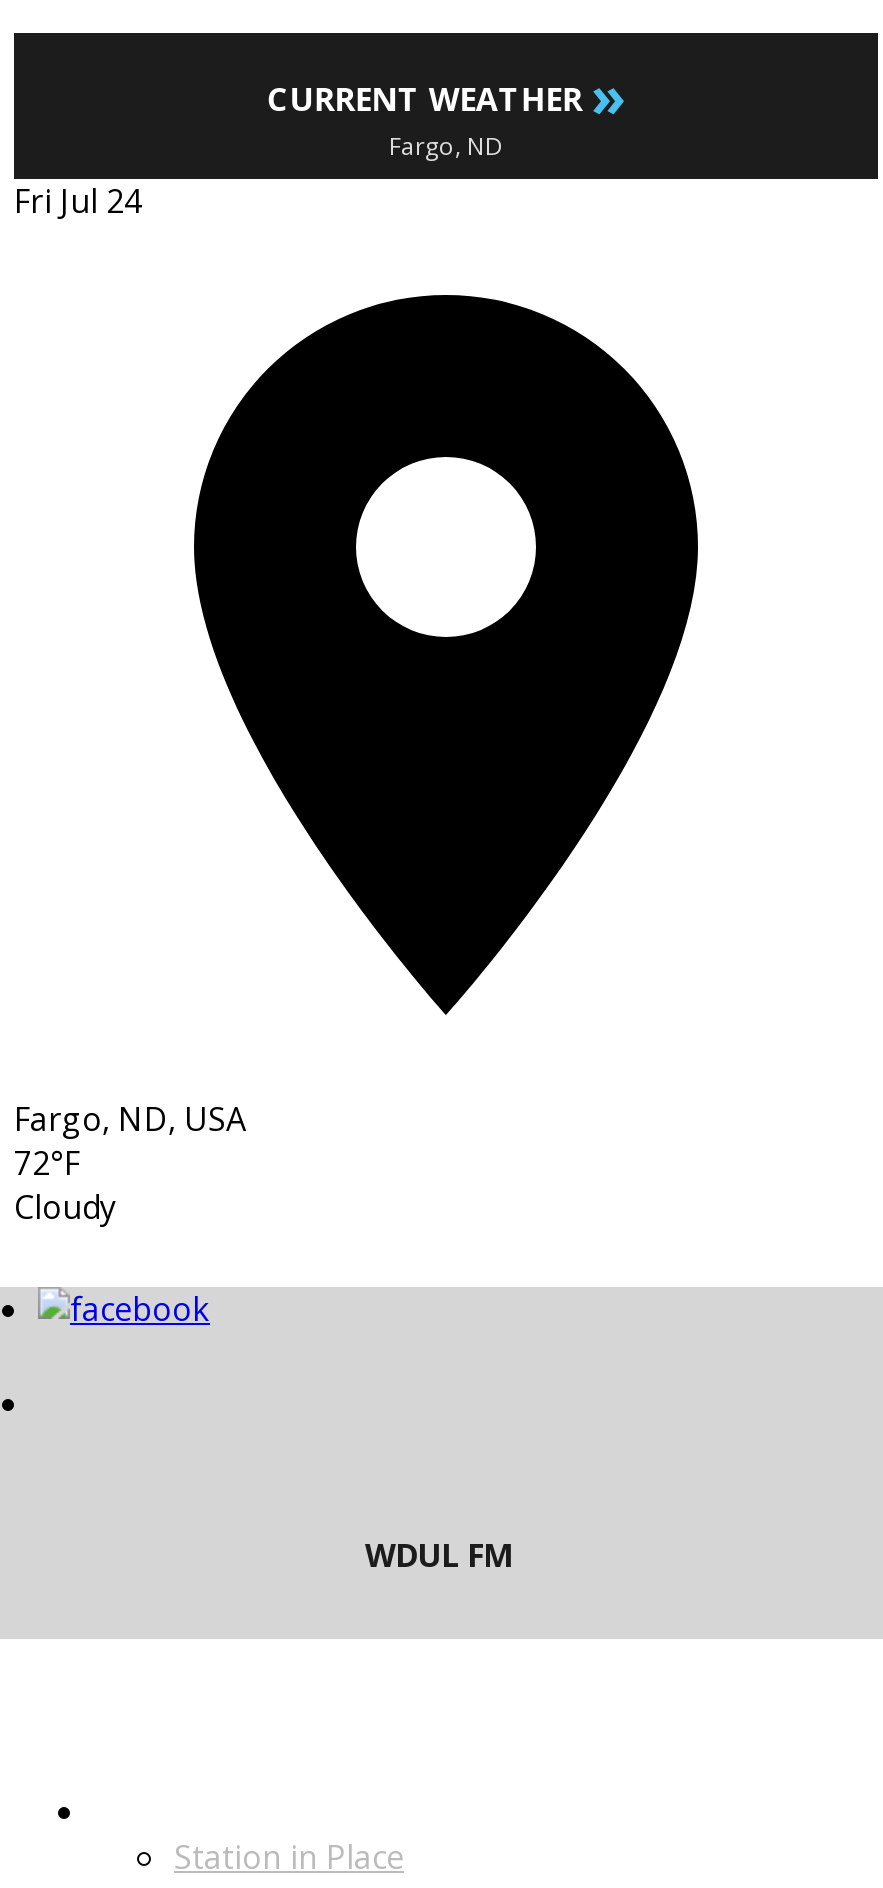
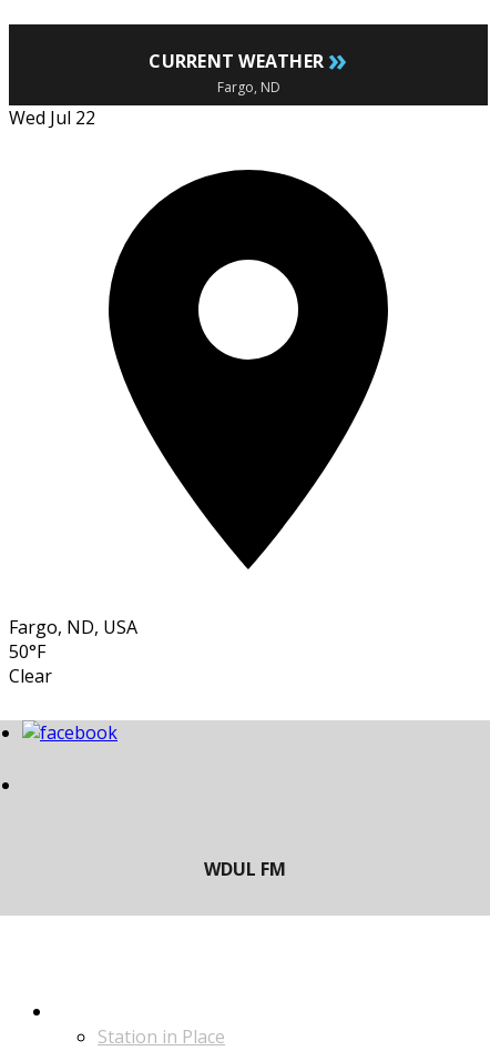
[14,180,142,224] Fri Jul 24 -> [9,106,95,130] Wed Jul 22
[14,1142,116,1230] 72°F | Cloudy -> [9,640,52,688] 50°F | Clear

